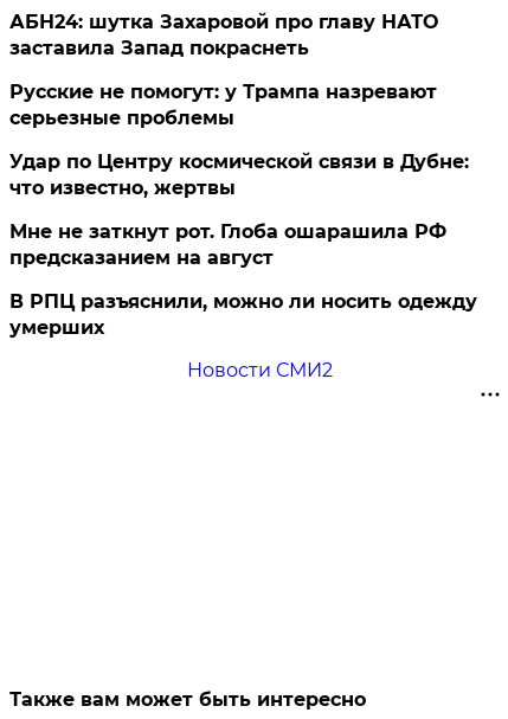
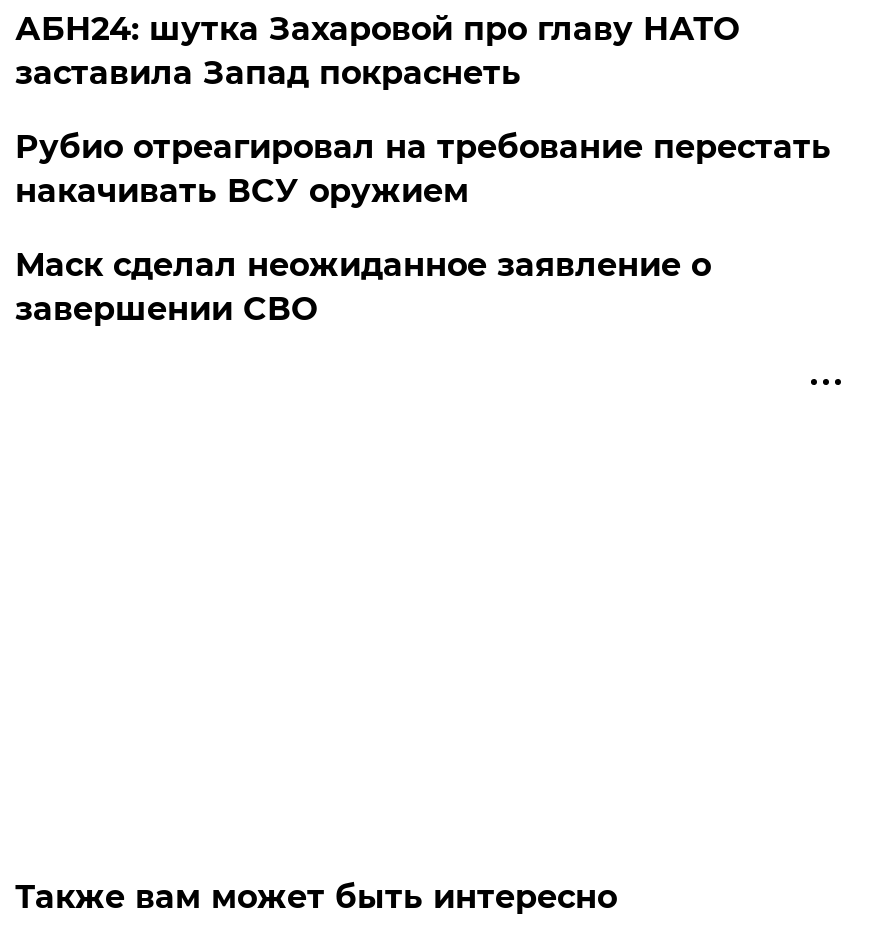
[10,80,478,381] Русские не помогут: у Трампа назревают | серьезные проблемы | Удар по Центру космической связи в Дубне: | что известно, жертвы | Мне не заткнут рот. Глоба ошарашила РФ | предсказанием на август | В РПЦ разъяснили, можно ли носить одежду | умерших | Новости СМИ2 -> [15,128,831,328] Рубио отреагировал на требование перестать | накачивать ВСУ оружием | Маск сделал неожиданное заявление о | завершении СВО

